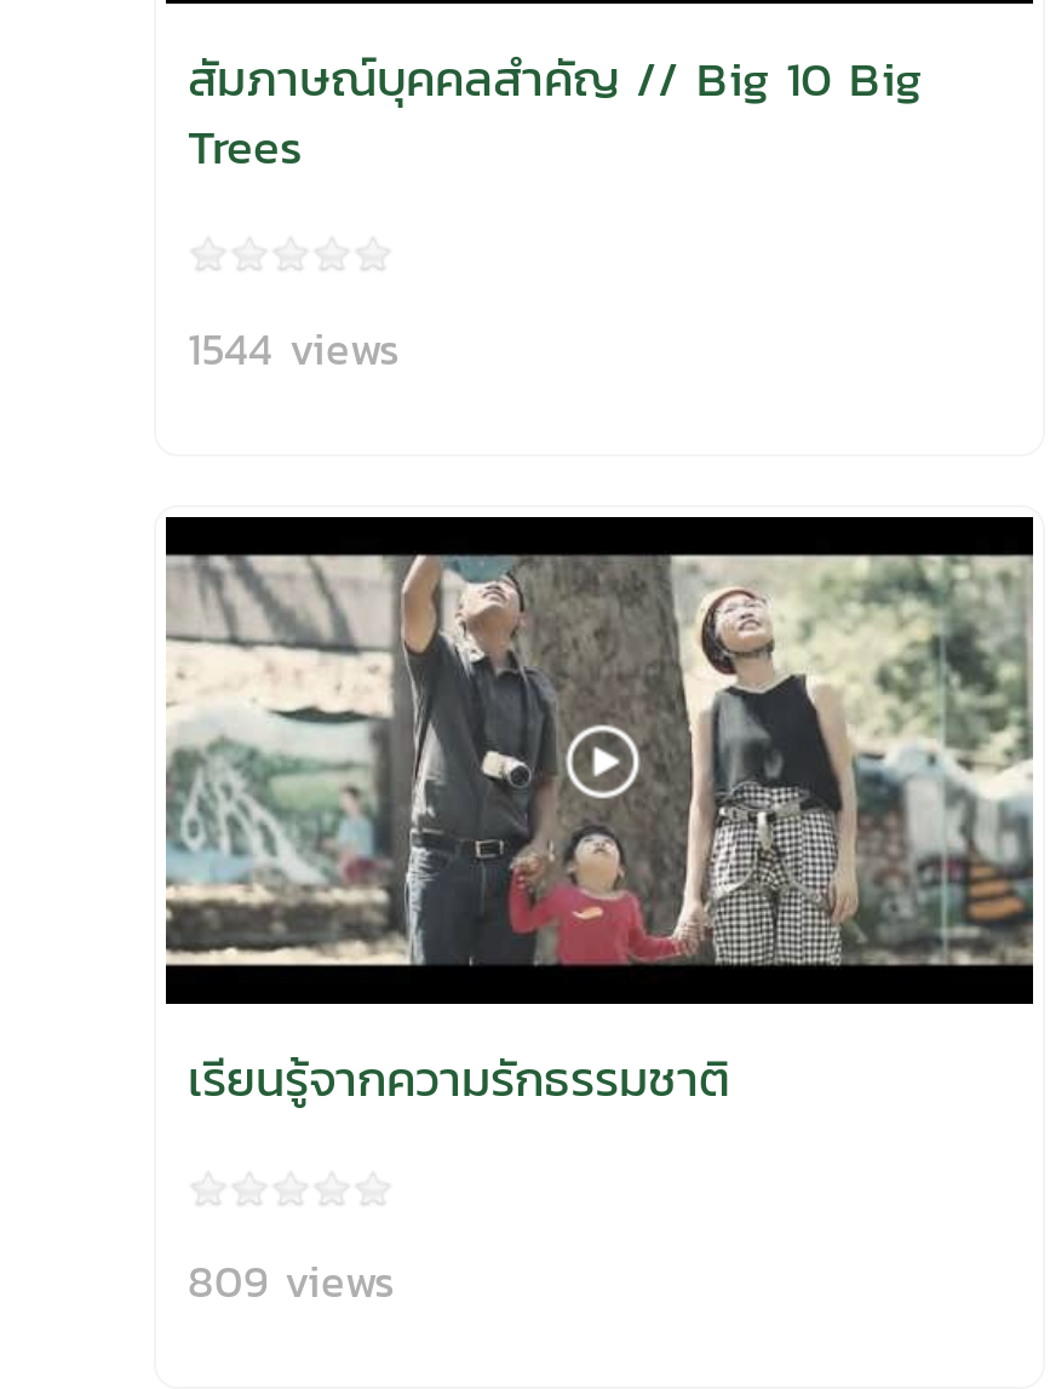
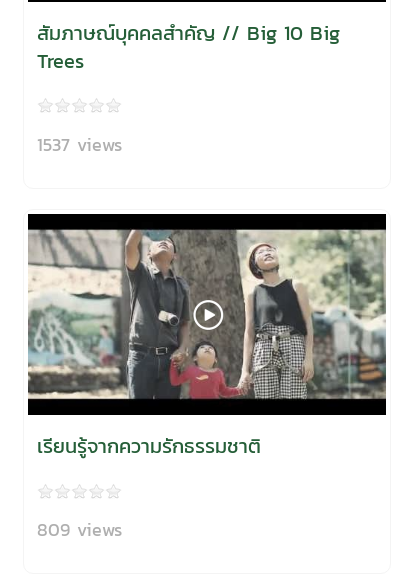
[188,315,398,380] 1544 views -> [37,130,122,157] 1537 views

